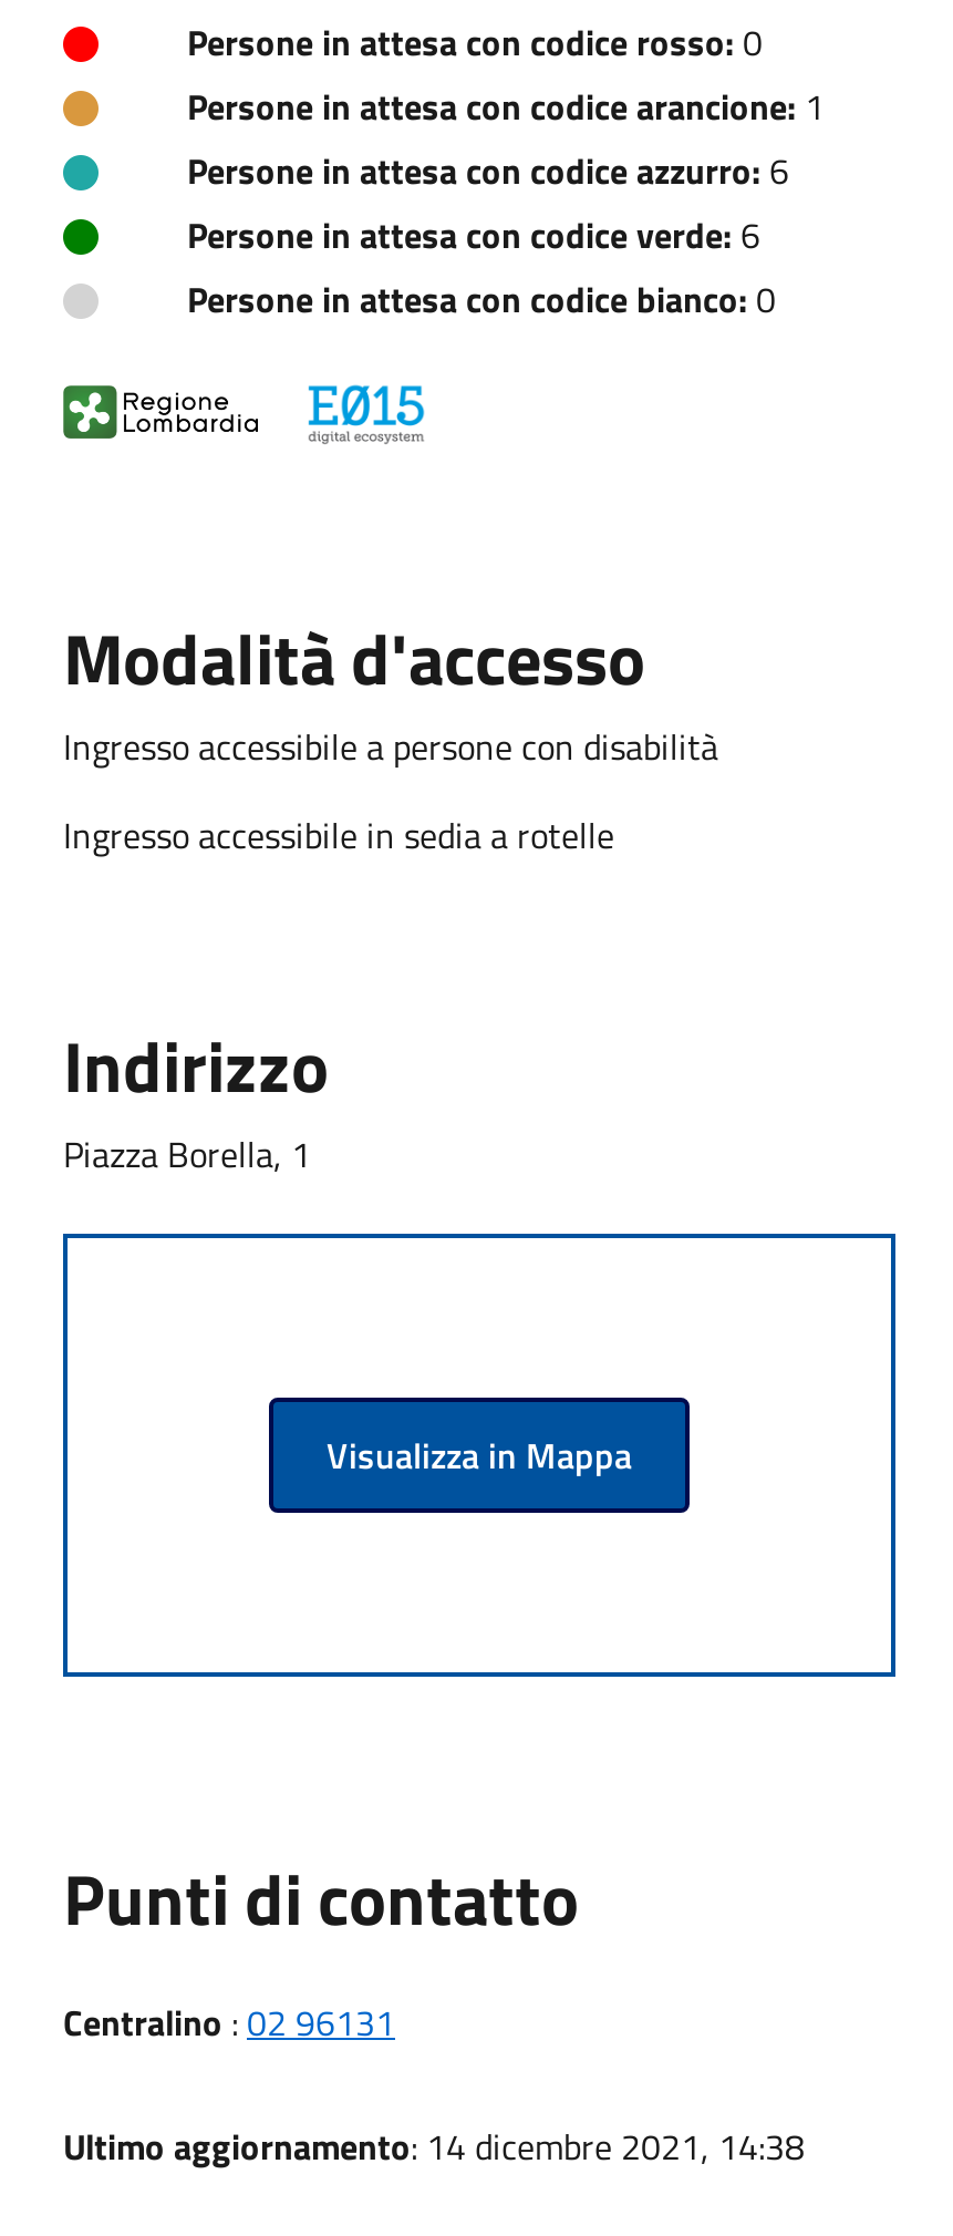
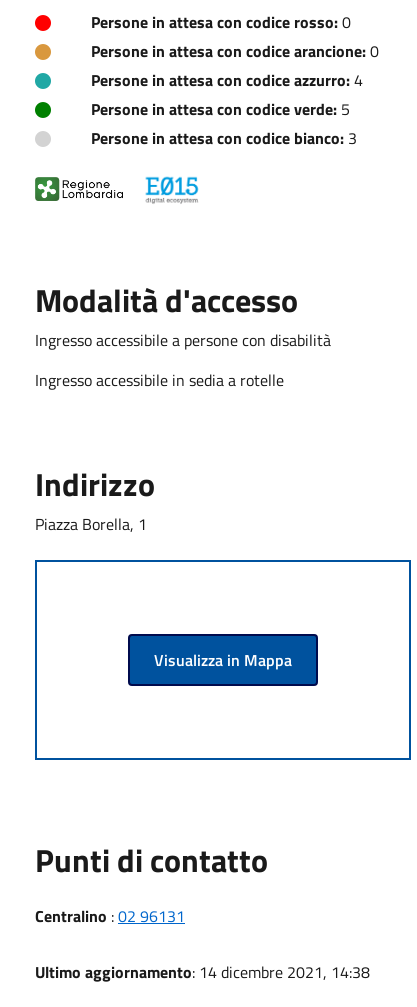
[187,79,825,132] Persone in attesa con codice arancione: 1 -> [91,39,379,63] Persone in attesa con codice arancione: 0
[187,143,789,196] Persone in attesa con codice azzurro: 6 -> [91,68,363,92] Persone in attesa con codice azzurro: 4
[187,208,760,261] Persone in attesa con codice verde: 6 -> [91,97,350,121] Persone in attesa con codice verde: 5
[187,272,776,325] Persone in attesa con codice bianco: 0 -> [91,126,357,150] Persone in attesa con codice bianco: 3

